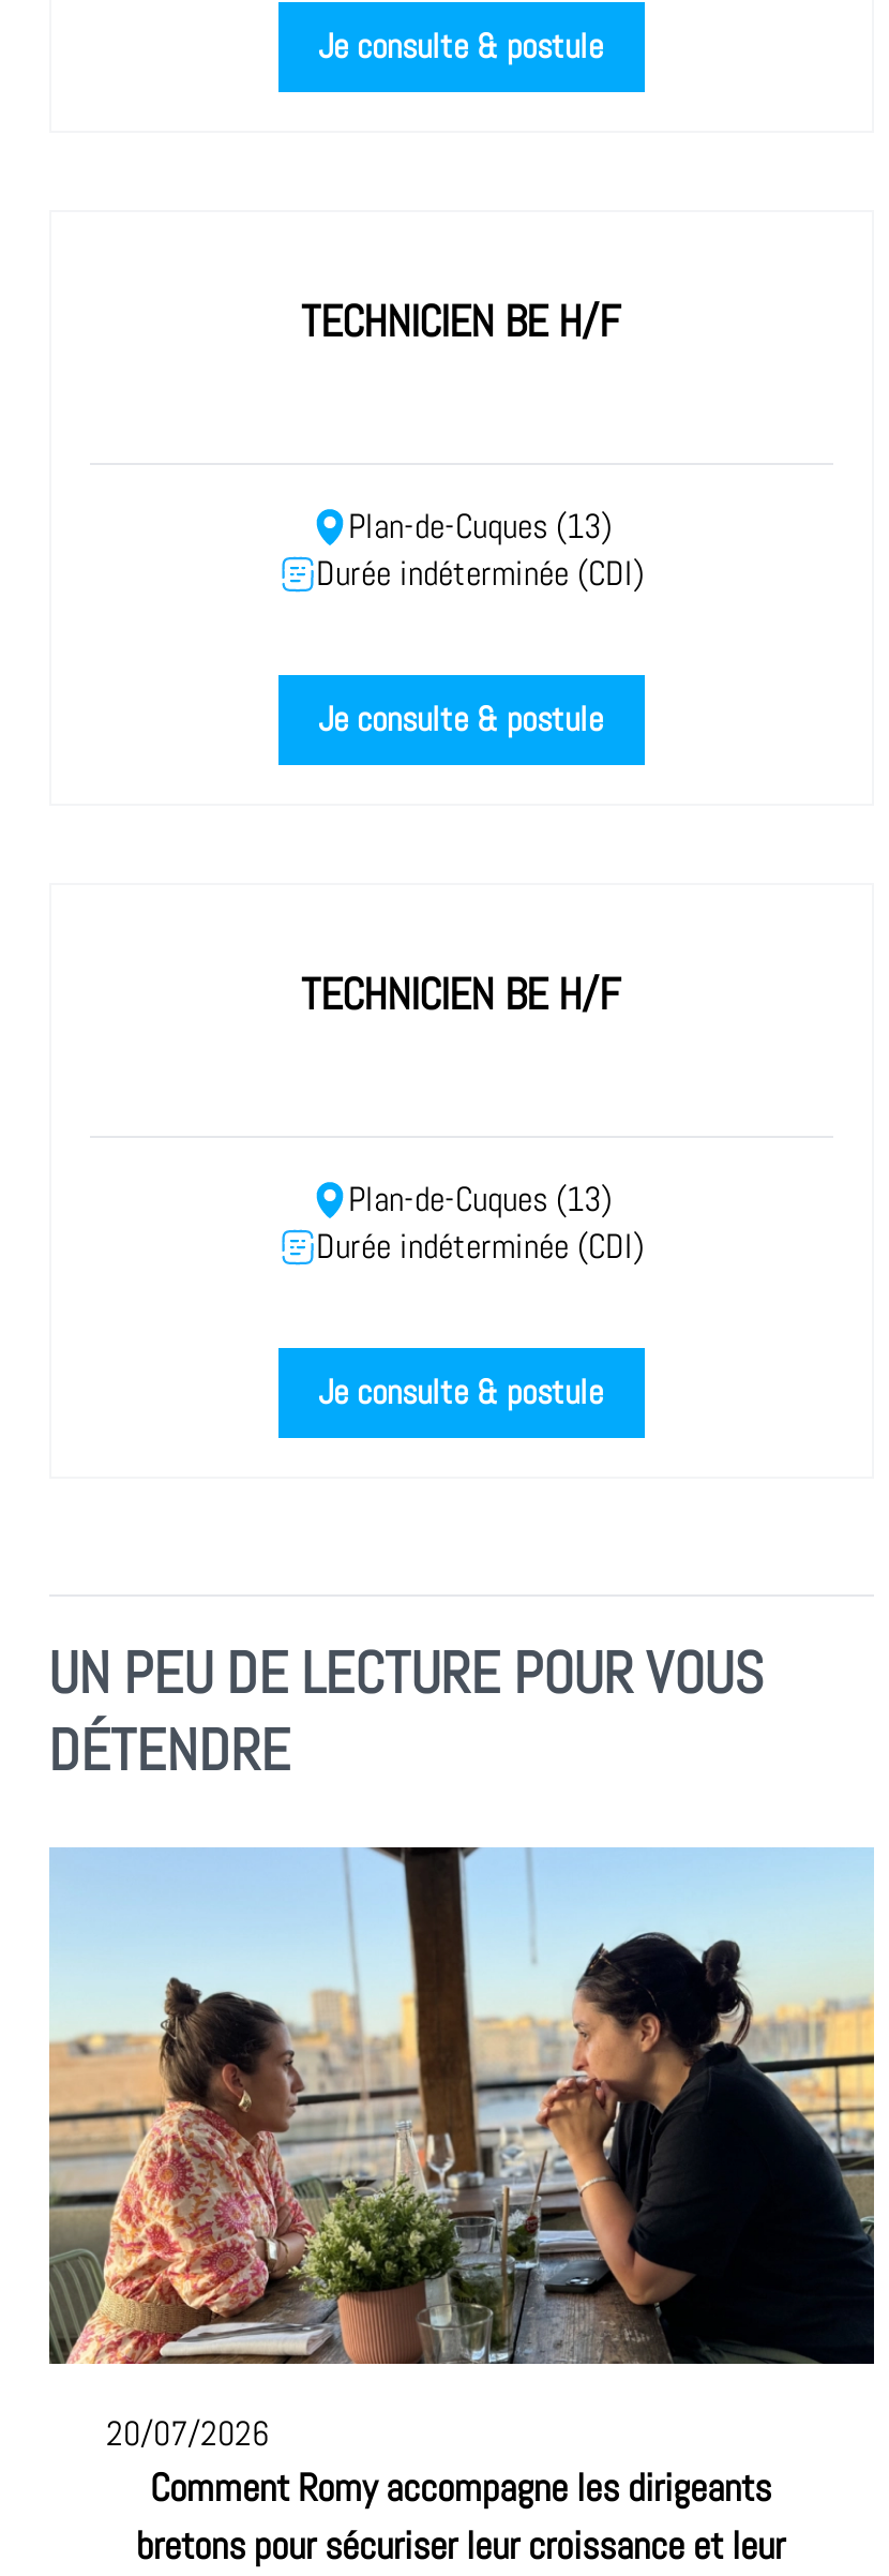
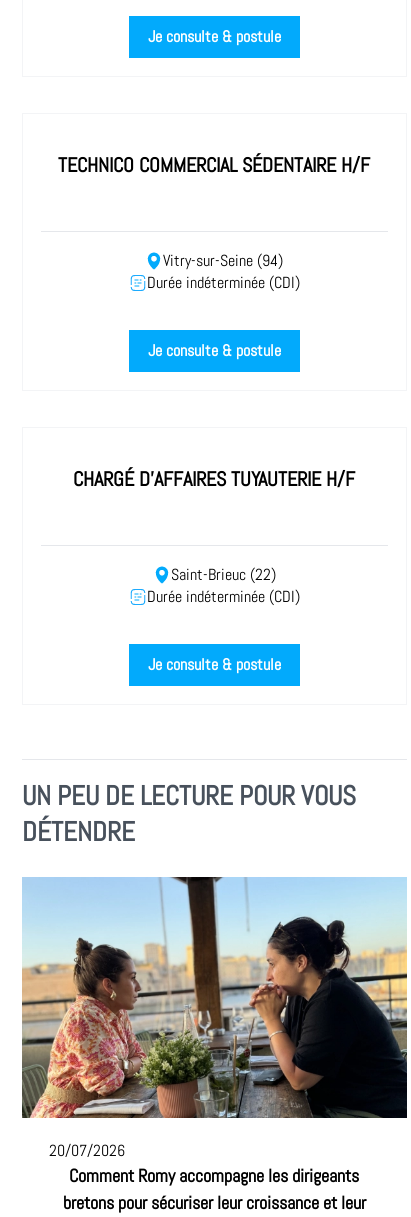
[301,294,620,349] TECHNICIEN BE H/F -> [58,152,370,178] TECHNICO COMMERCIAL SÉDENTAIRE H/F
[348,506,612,549] Plan-de-Cuques (13) -> [163,251,283,271] Vitry-sur-Seine (94)
[301,967,620,1022] TECHNICIEN BE H/F -> [73,466,355,492] CHARGÉ D'AFFAIRES TUYAUTERIE H/F
[348,1179,612,1222] Plan-de-Cuques (13) -> [170,565,275,585] Saint-Brieuc (22)

